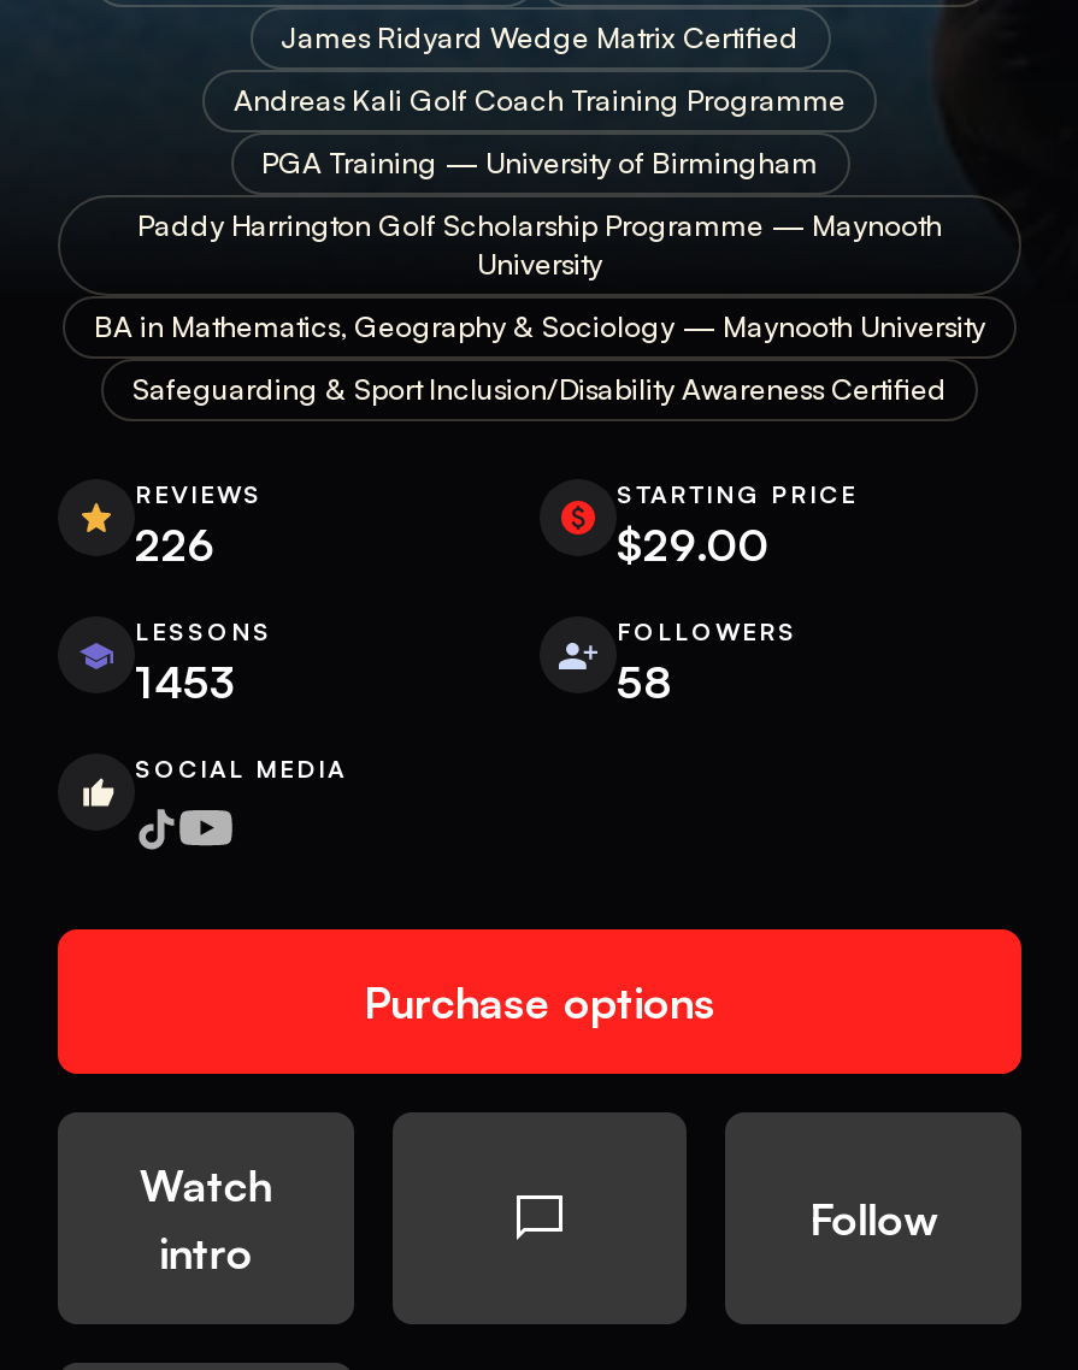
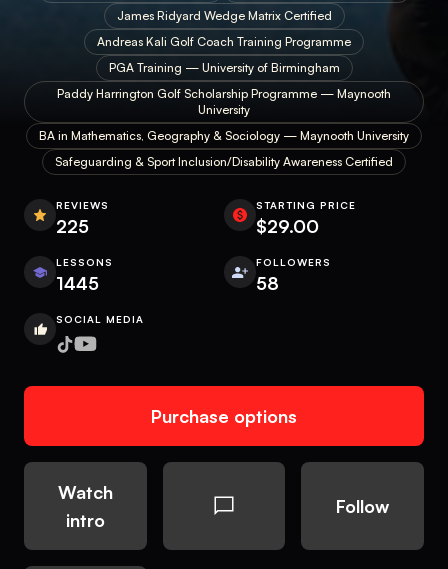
[135,518,217,571] 226 -> [56,215,89,237] 225
[135,655,236,708] 1453 -> [56,272,99,294] 1445

